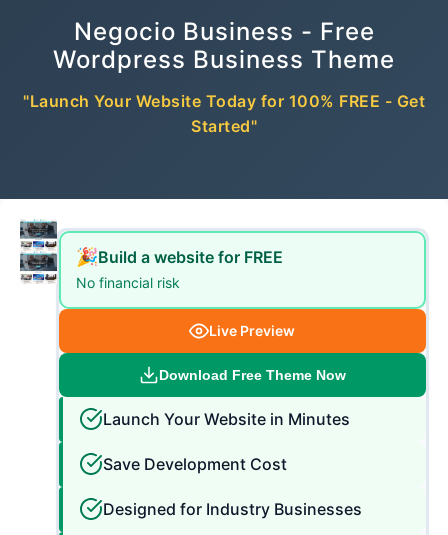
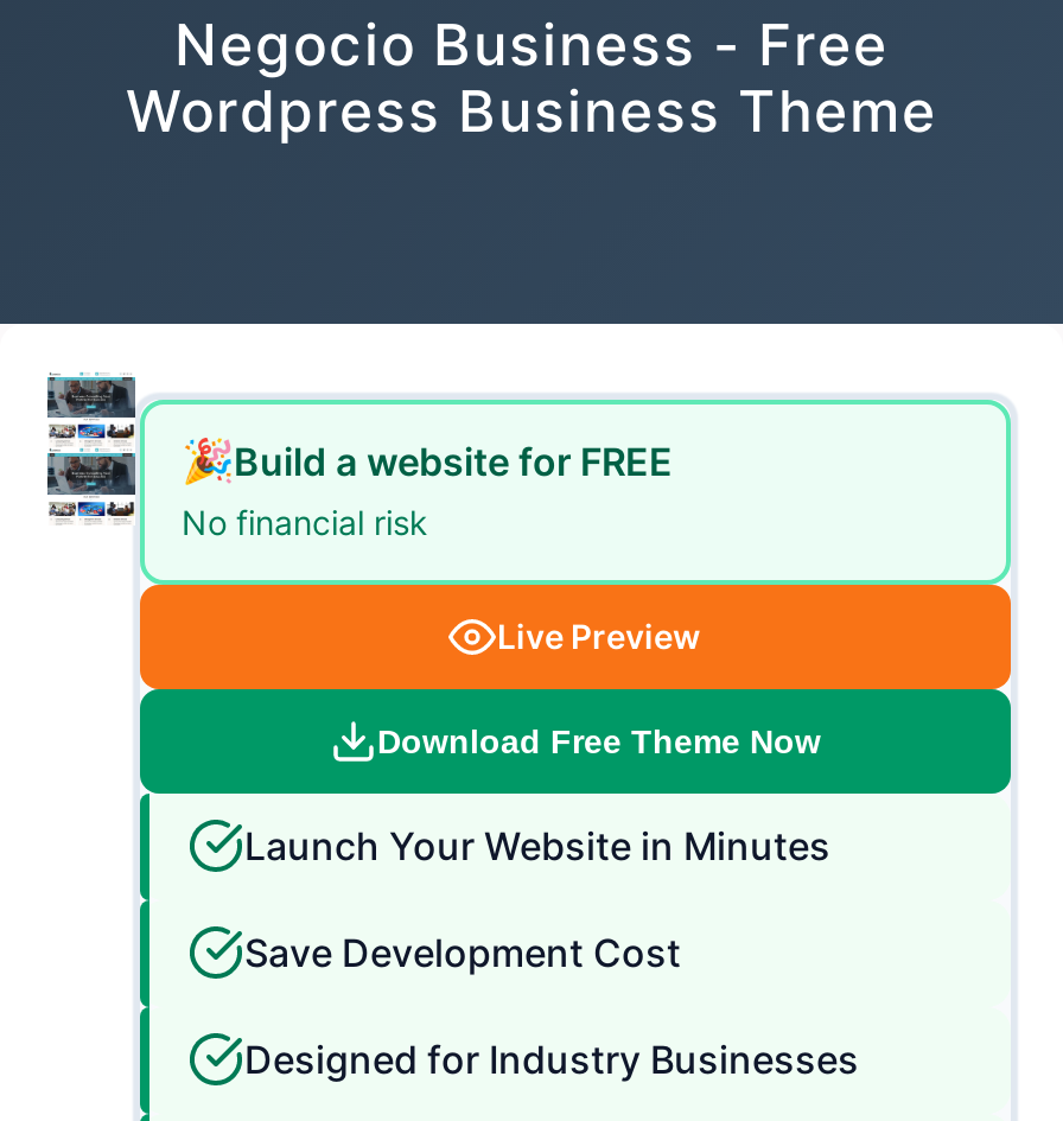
[23,91,425,136] "Launch Your Website Today for 100% FREE - Get | Started" -> none

